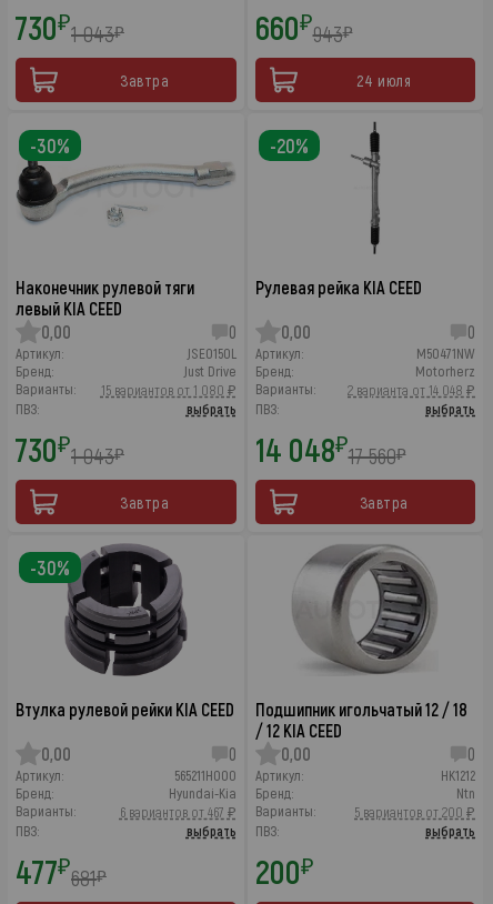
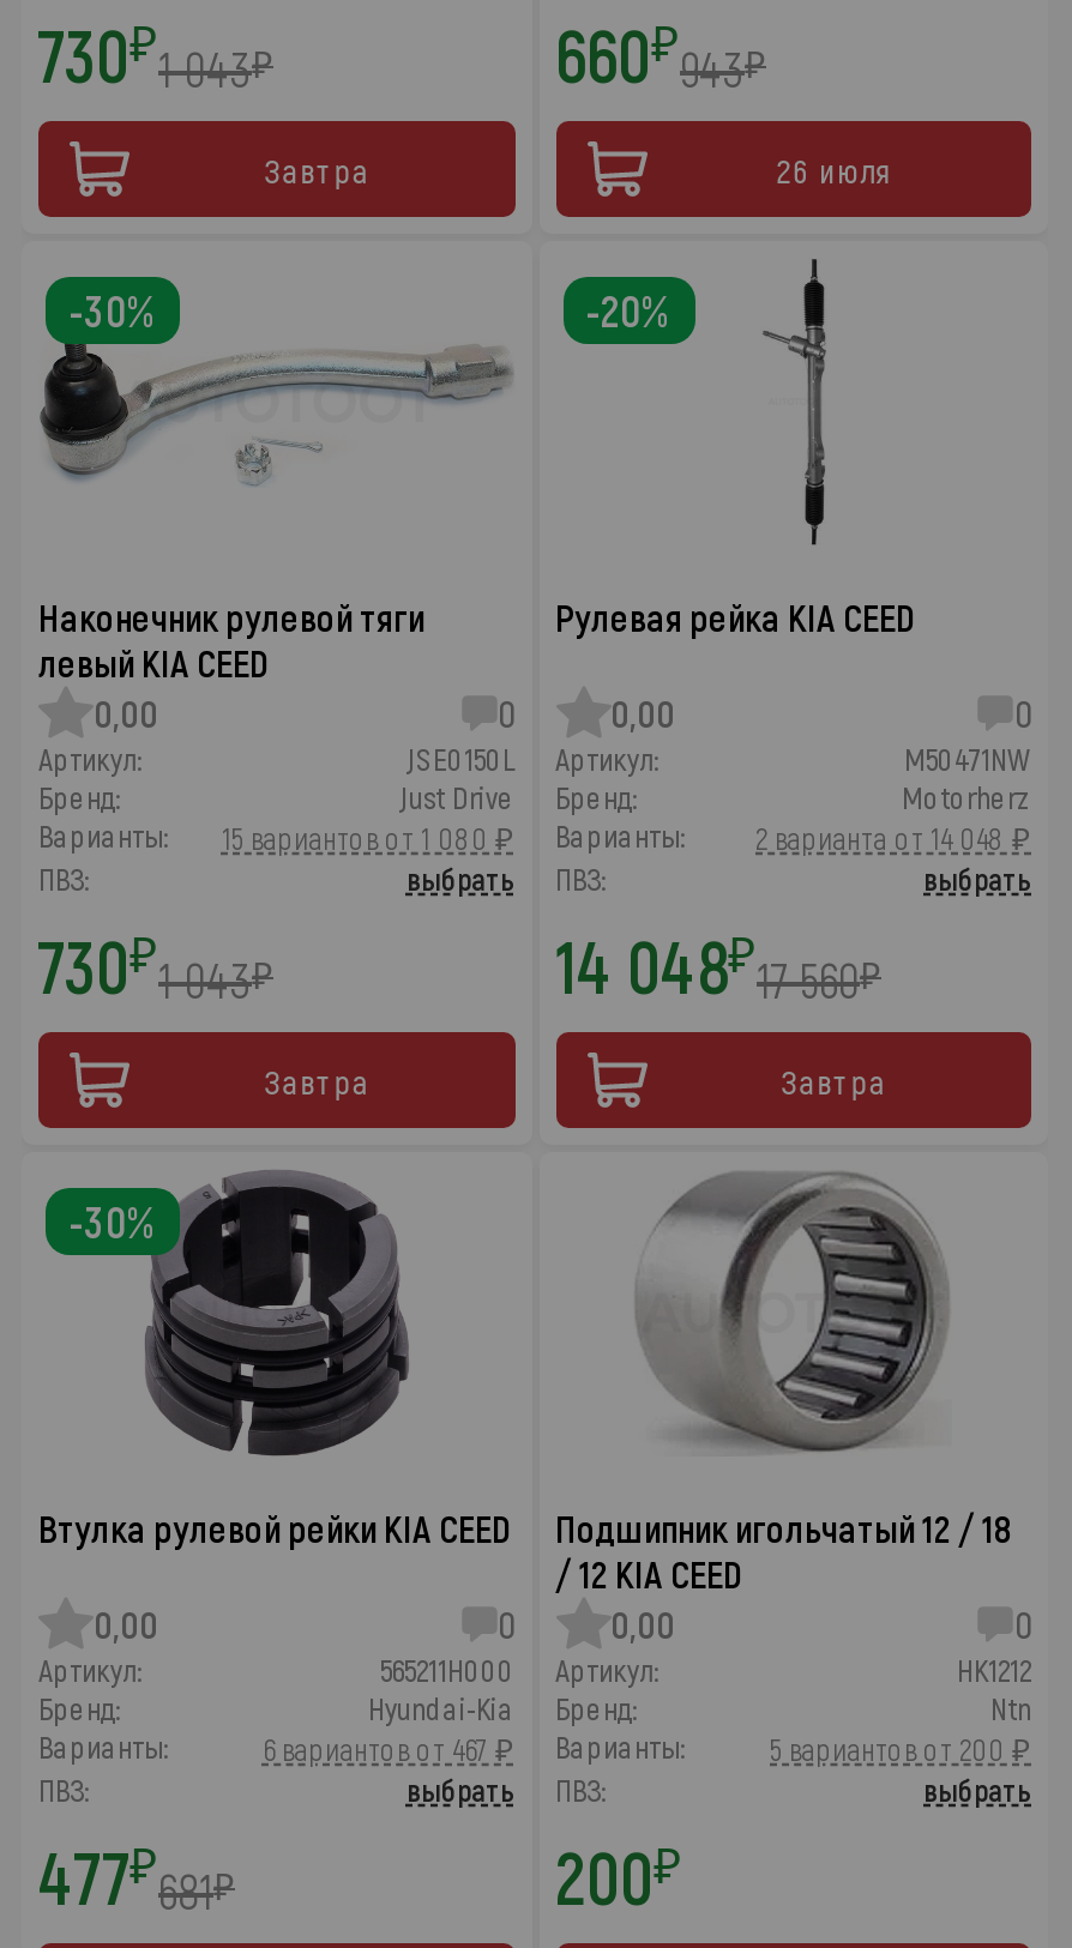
[357,71,411,89] 24 июля -> [777,149,891,189] 26 июля

